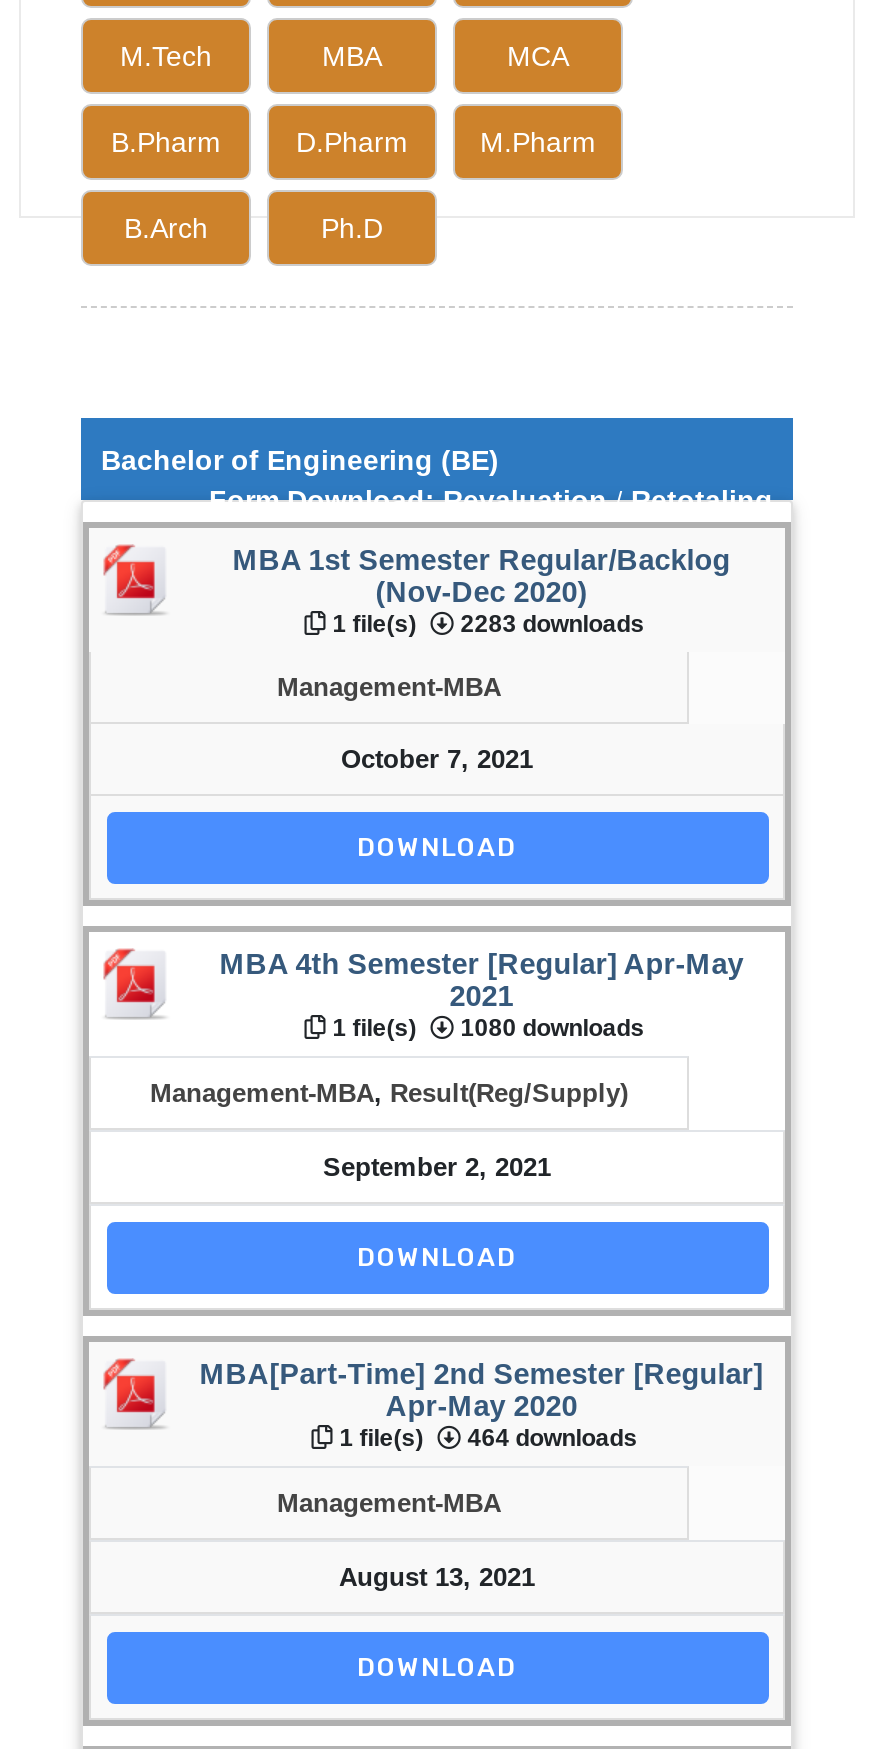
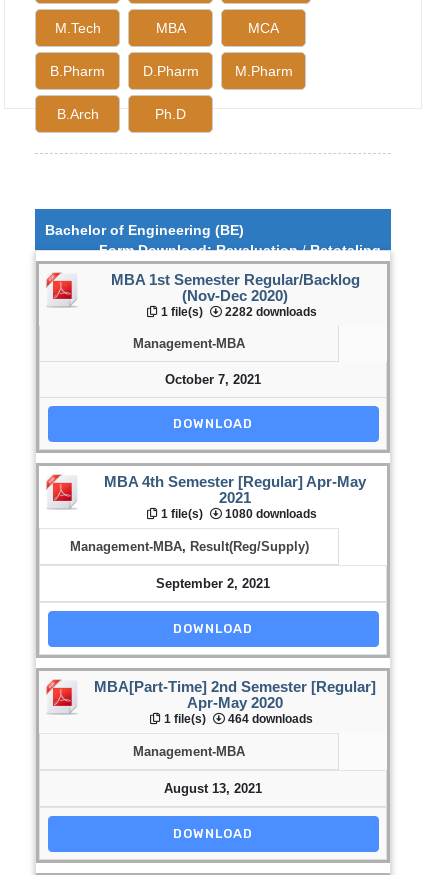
[327,609,645,637] 1 file(s) 2283 downloads -> [158,304,317,318] 1 file(s) 2282 downloads

